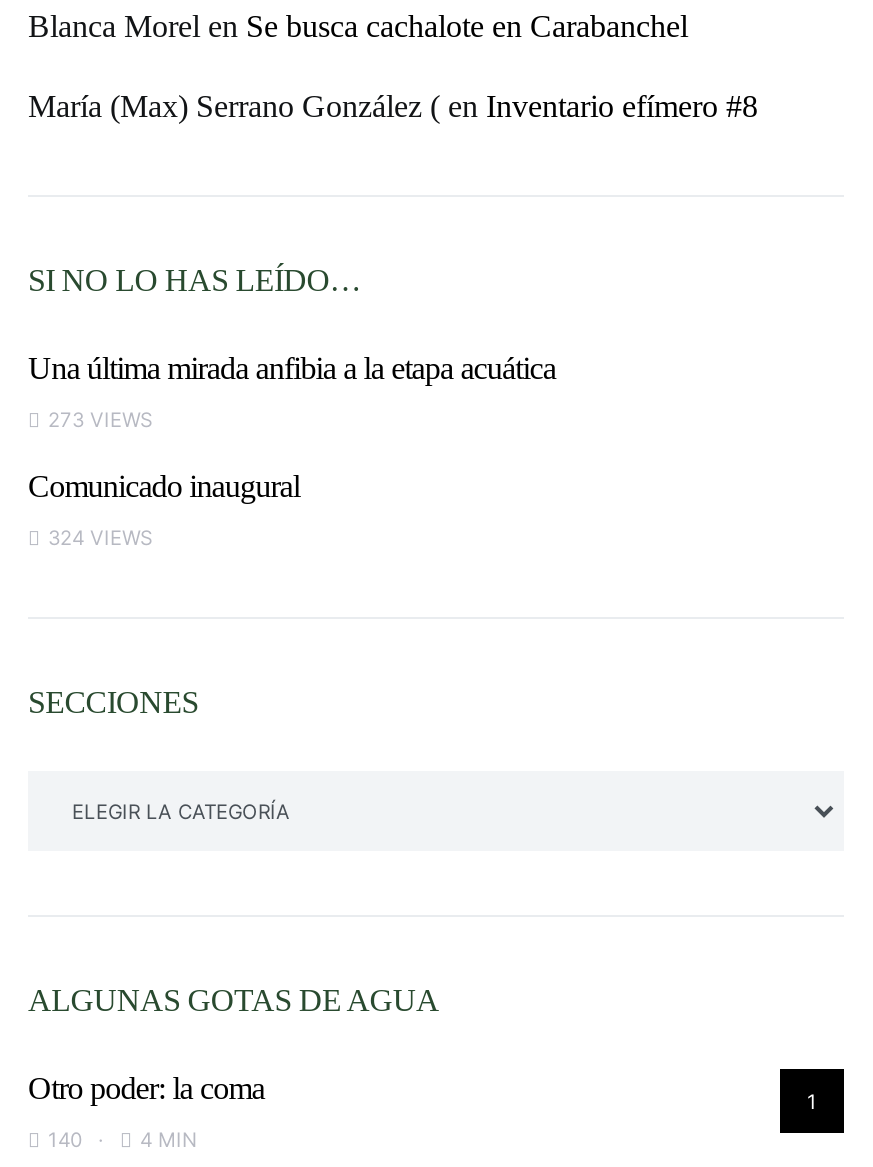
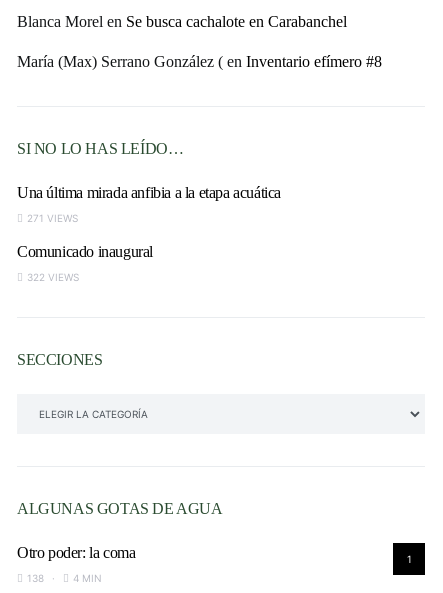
[48,407,152,431] 273 VIEWS -> [27,212,78,224] 271 VIEWS
[48,525,152,549] 324 VIEWS -> [27,271,79,283] 322 VIEWS
[48,1127,82,1151] 140 -> [27,572,44,584] 138

